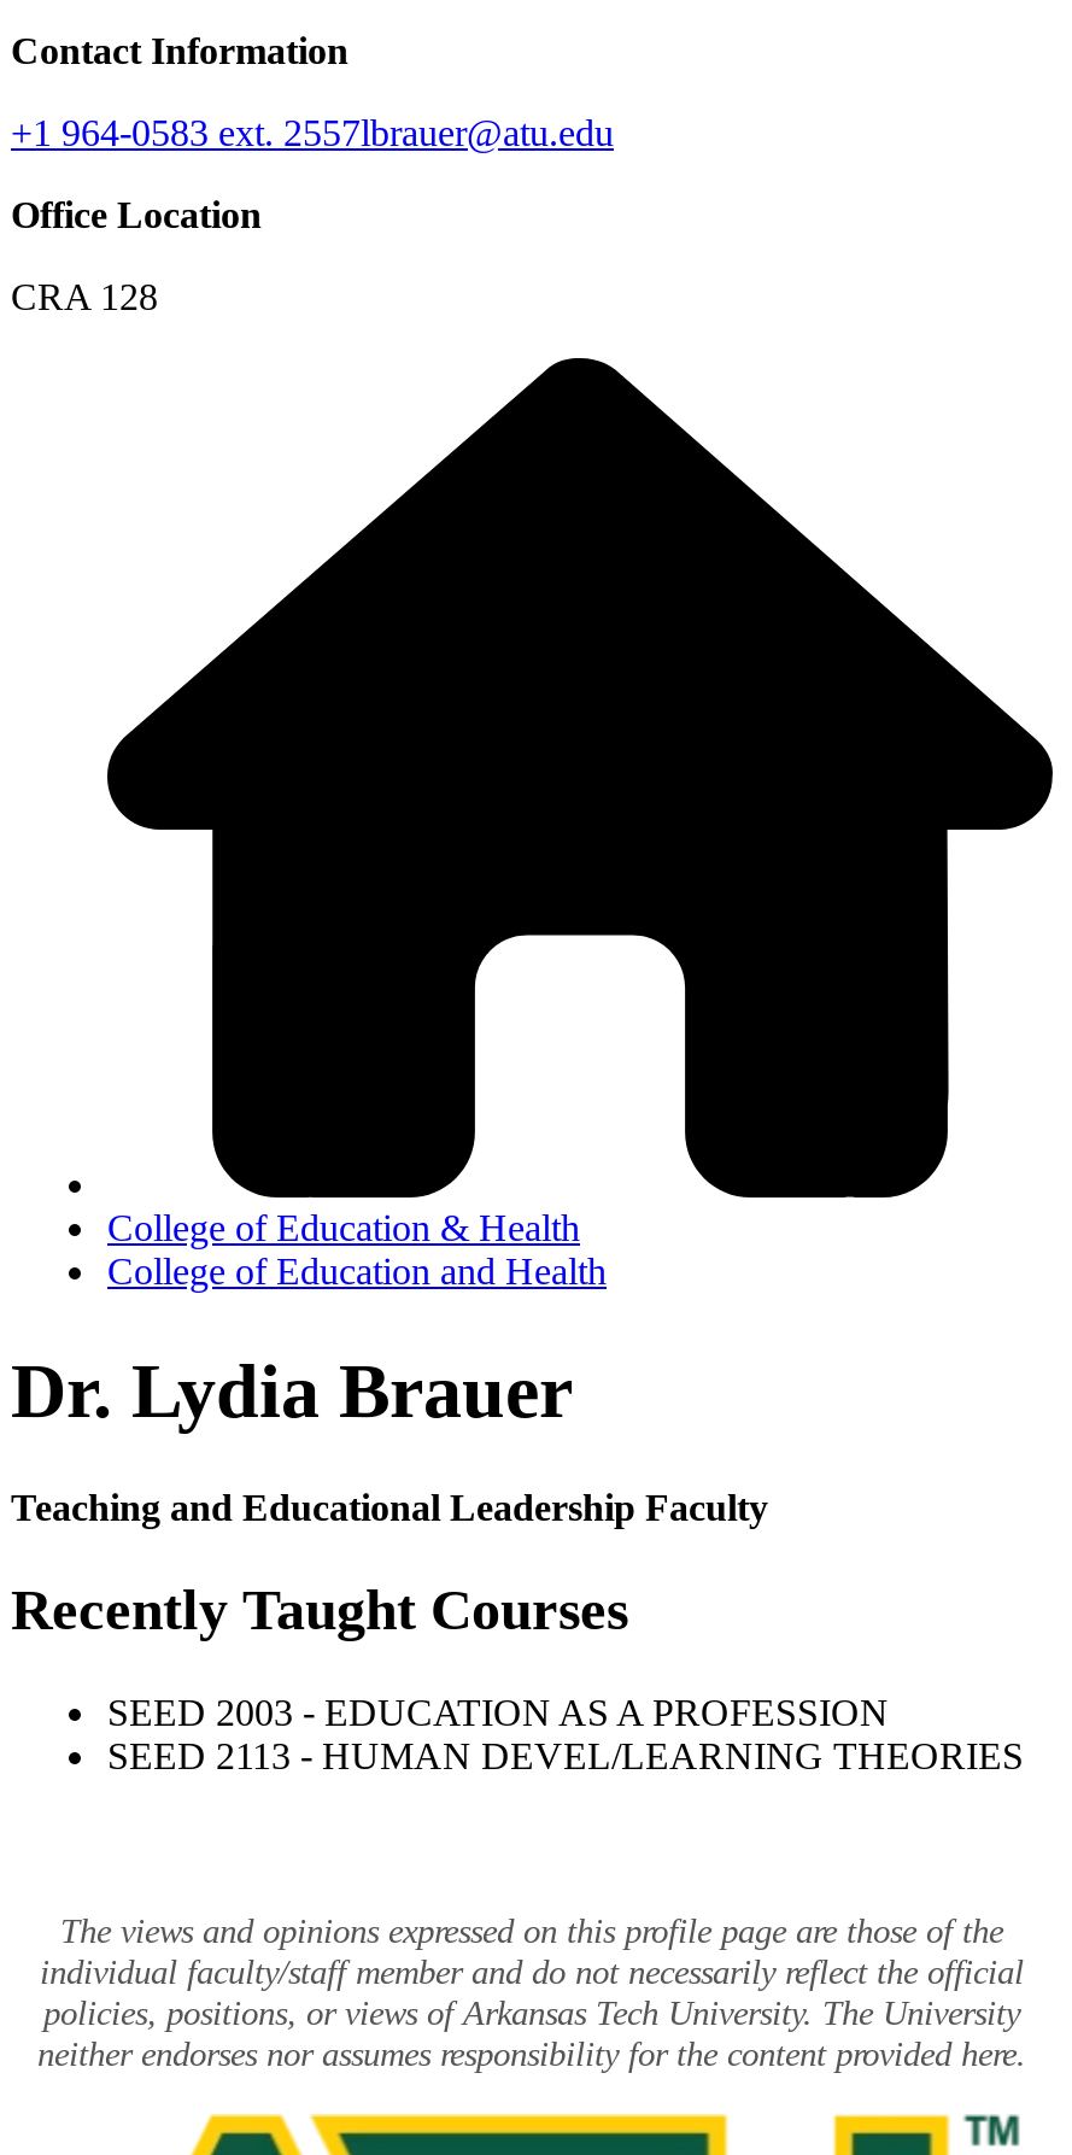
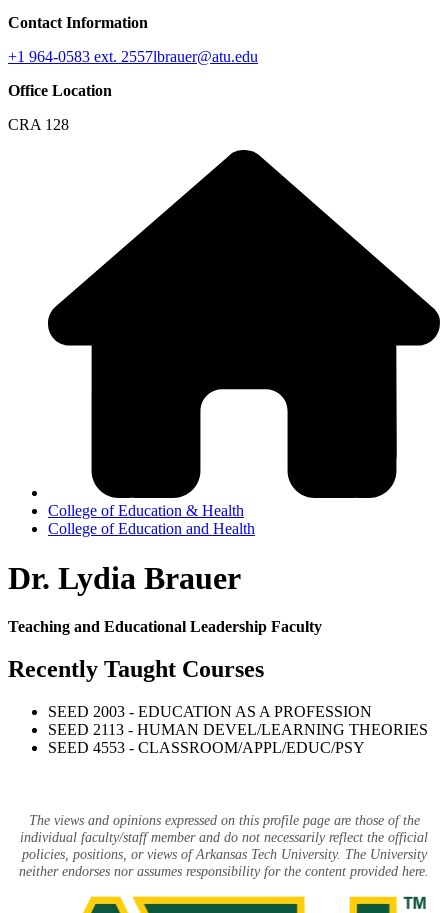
none -> [48,739,365,756] SEED 4553 - CLASSROOM/APPL/EDUC/PSY

